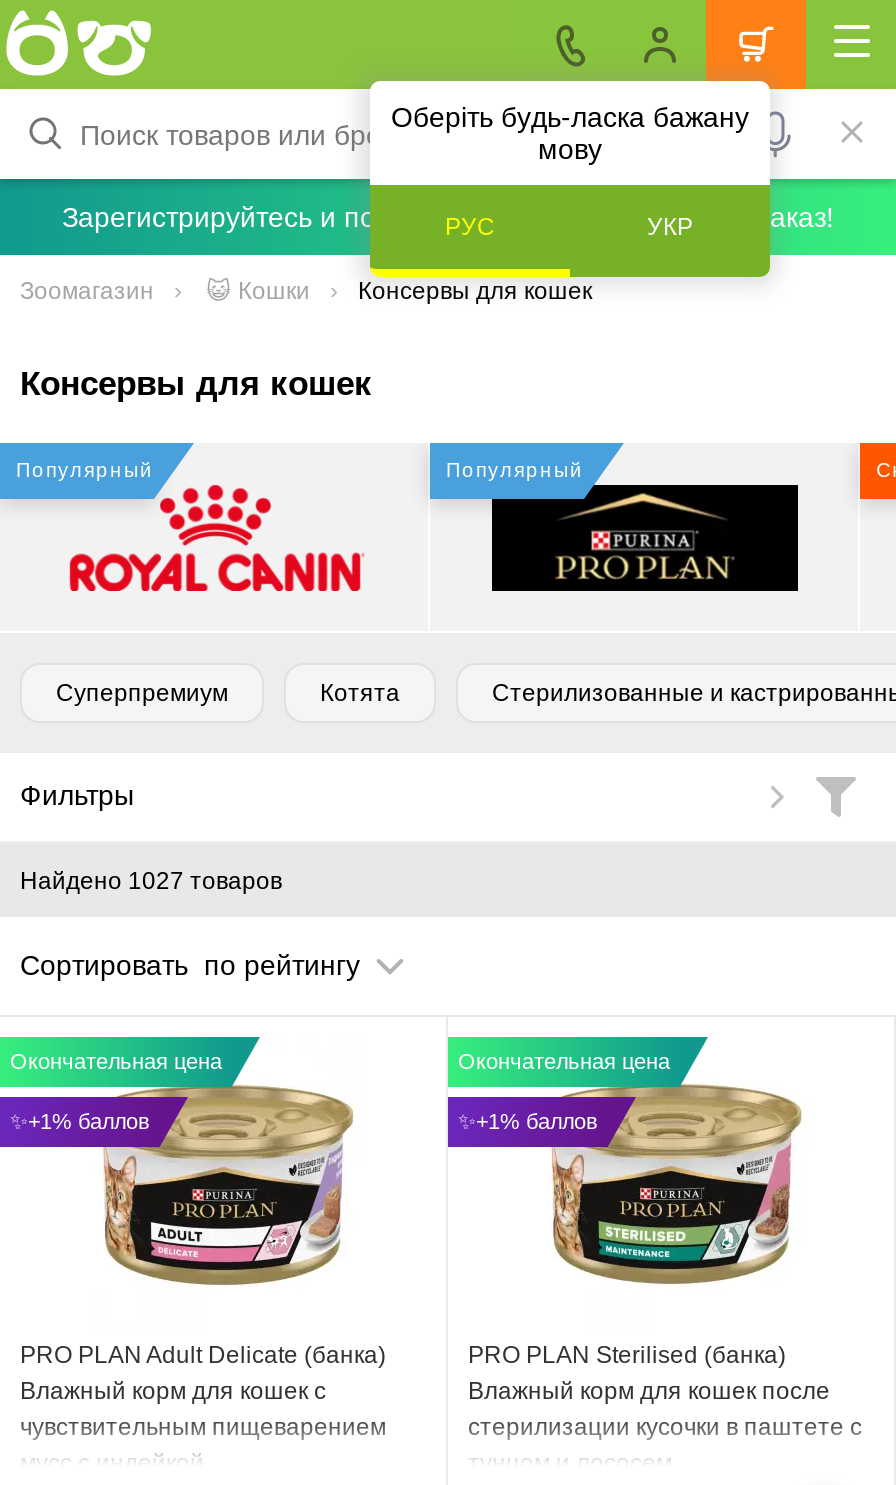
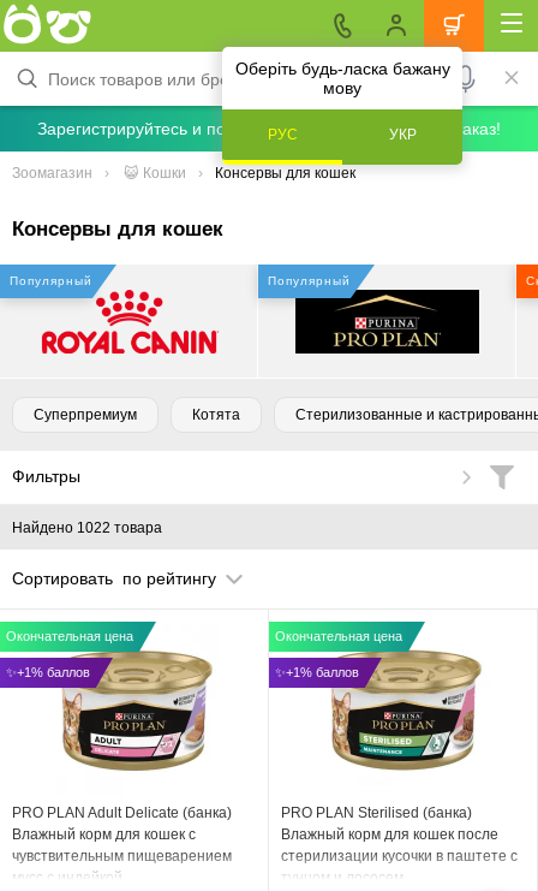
[20,867,282,895] Найдено 1027 товаров -> [12,519,162,536] Найдено 1022 товара

